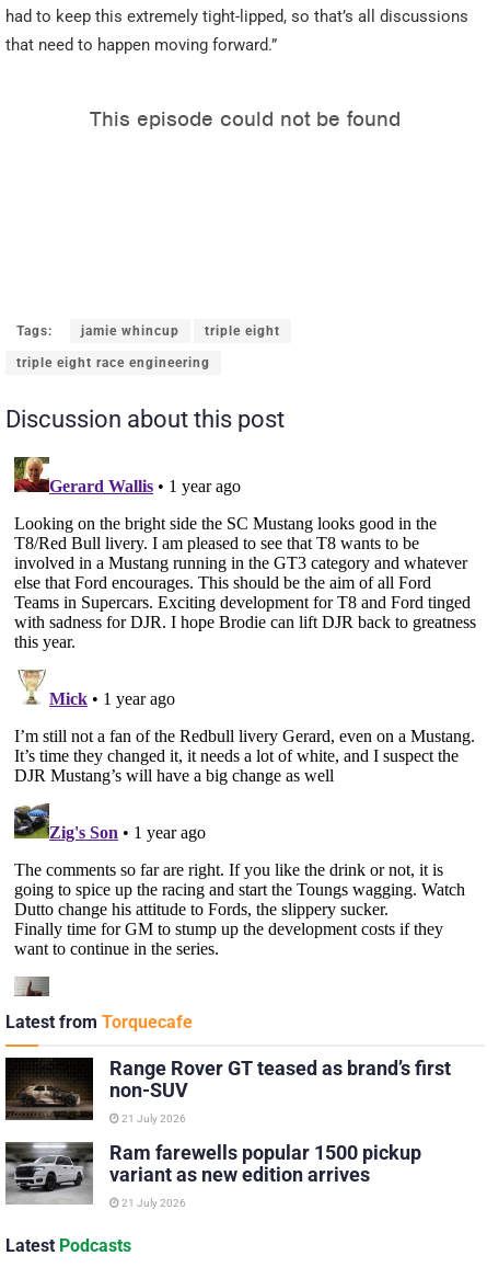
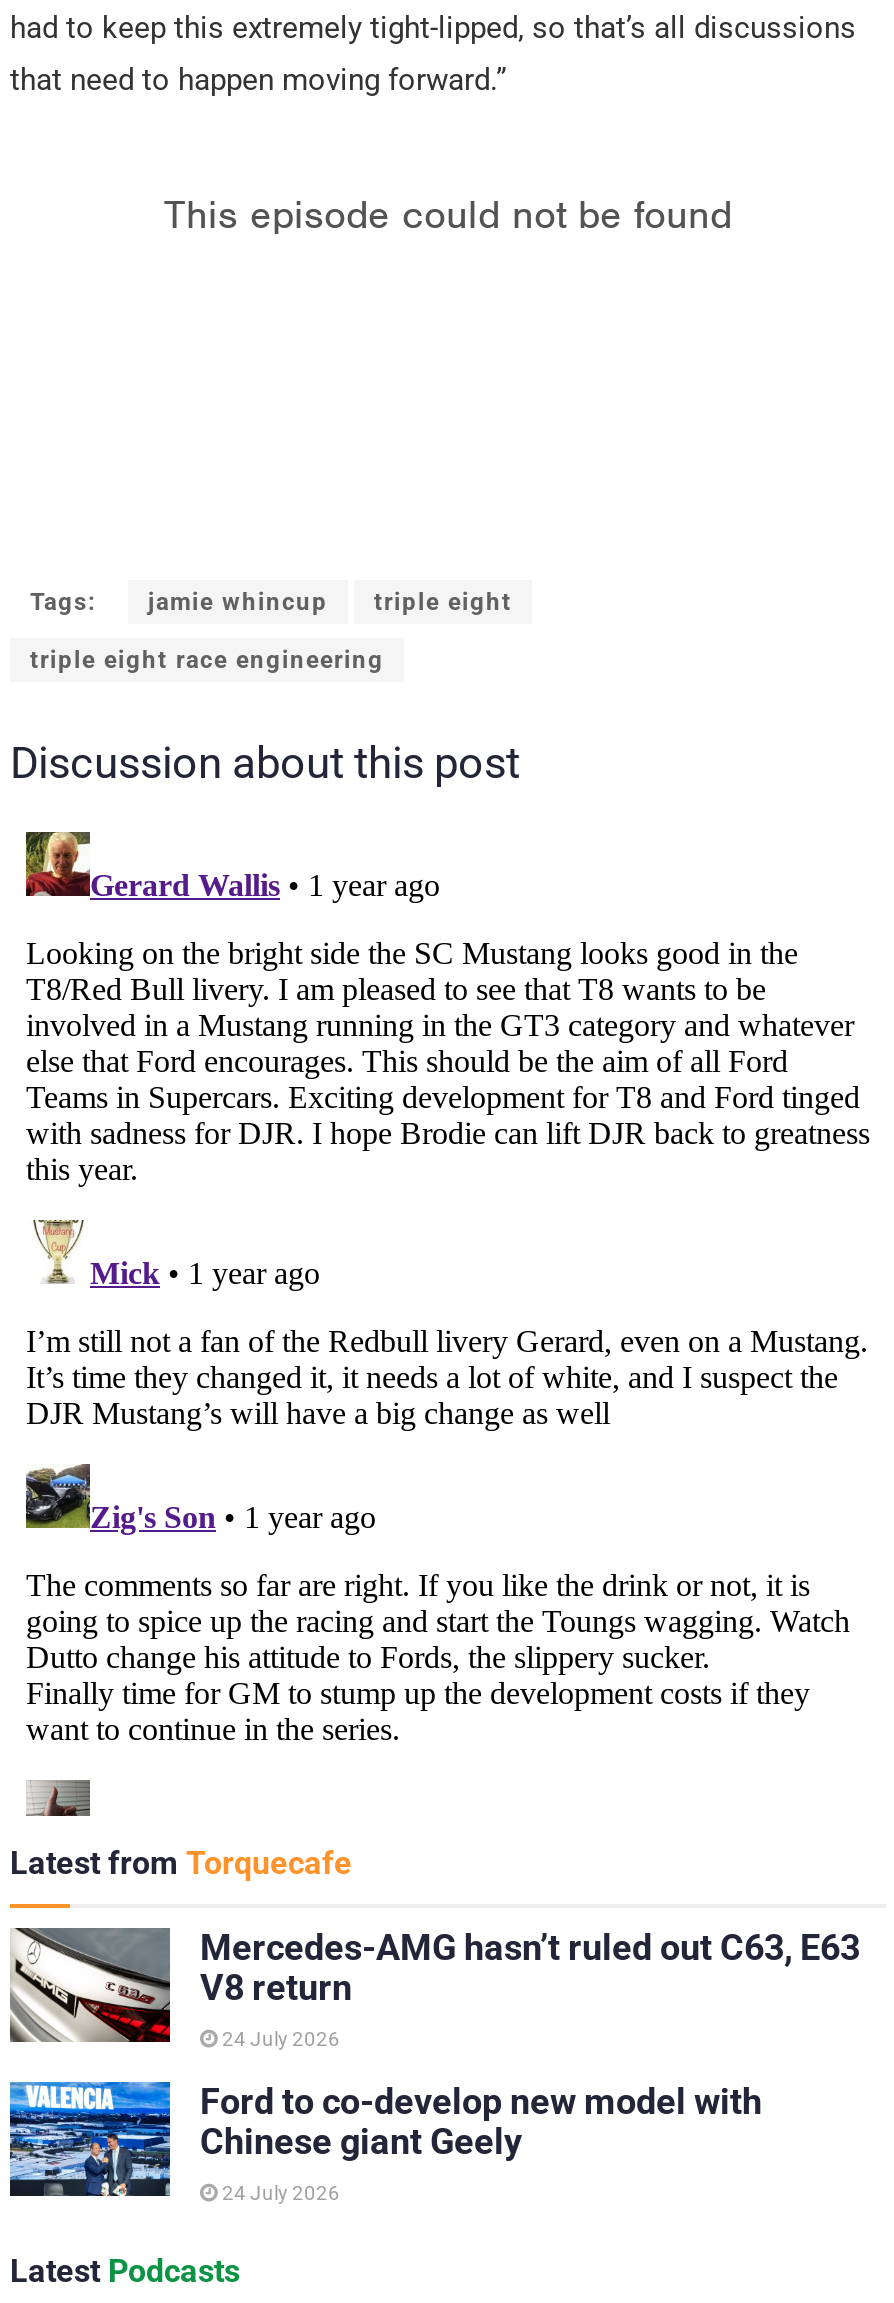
[4,1057,451,1121] [image] | Range Rover GT teased as brand’s first | non-SUV -> [8,1926,860,2044] [image] | Mercedes-AMG hasn’t ruled out C63, E63 | V8 return
[119,1113,186,1125] 21 July 2026 -> [218,2029,340,2051] 24 July 2026
[4,1141,421,1203] [image] | Ram farewells popular 1500 pickup | variant as new edition arrives -> [8,2080,762,2198] [image] | Ford to co-develop new model with | Chinese giant Geely
[119,1197,186,1209] 21 July 2026 -> [218,2183,340,2205] 24 July 2026

